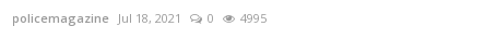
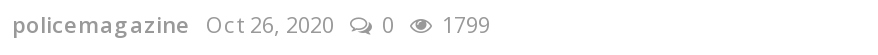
[12,10,181,26] policemagazine Jul 18, 2021 -> [12,9,334,39] policemagazine Oct 26, 2020
[240,10,267,26] 4995 -> [442,9,490,39] 1799

